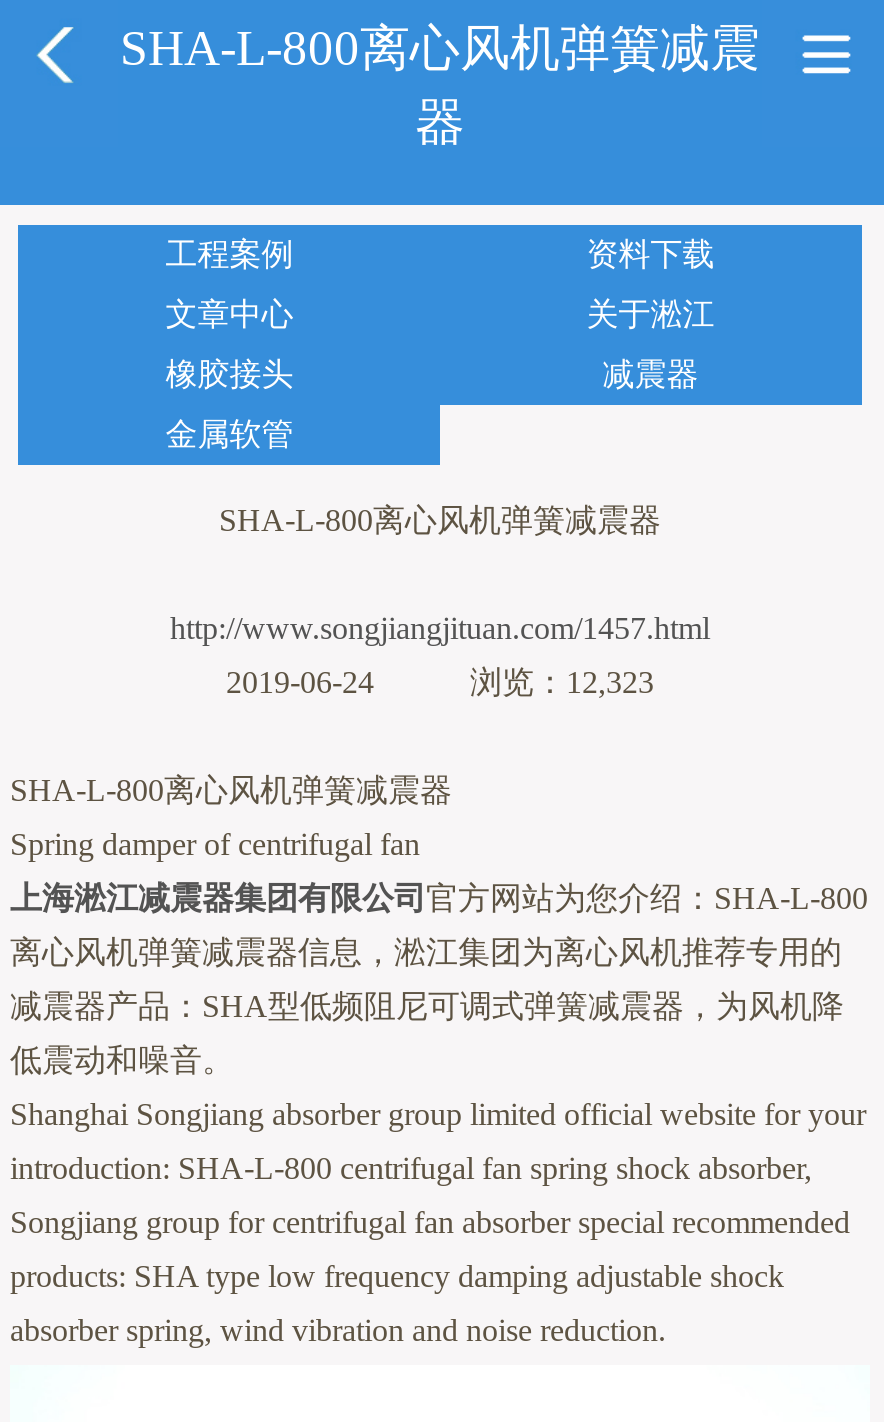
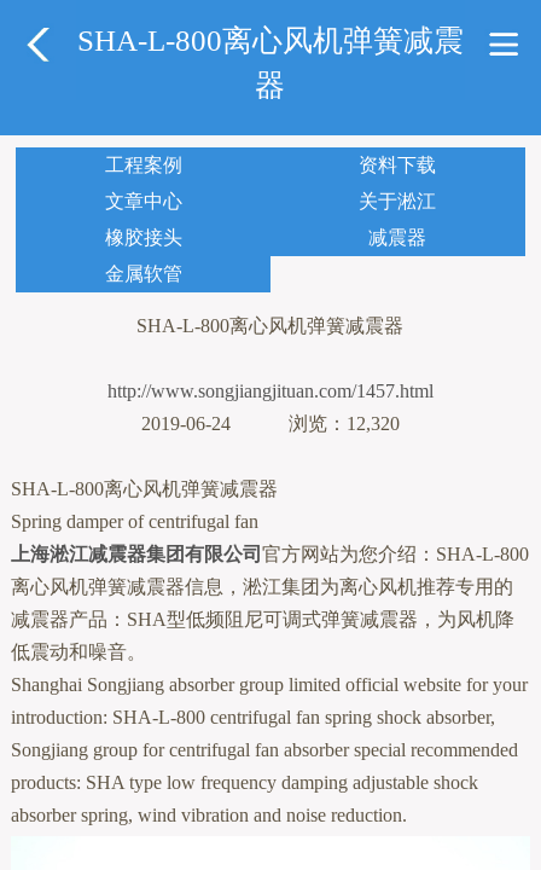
[226,665,654,699] 2019-06-24 浏览：12,323 -> [141,413,400,434] 2019-06-24 浏览：12,320

